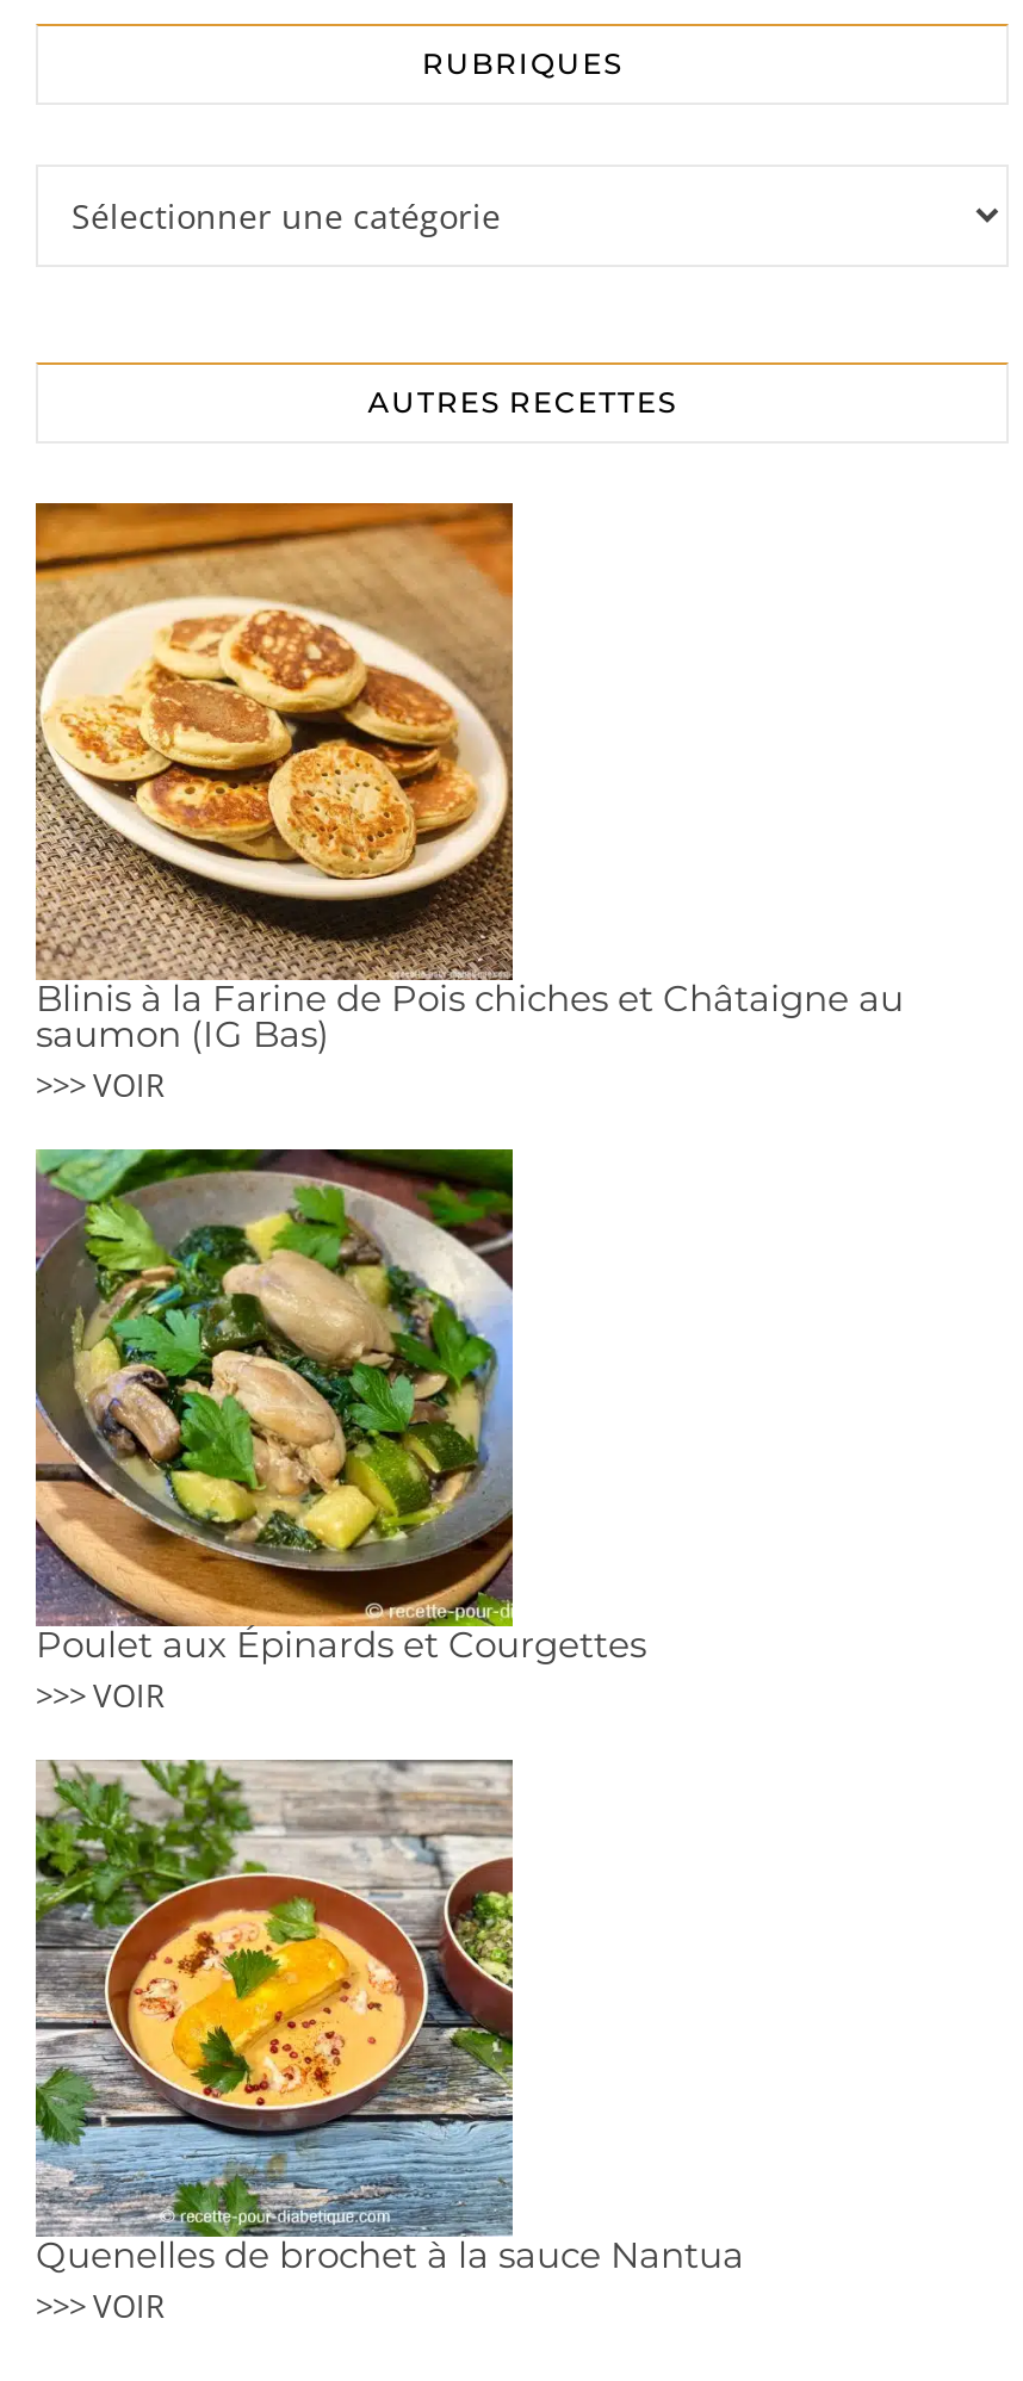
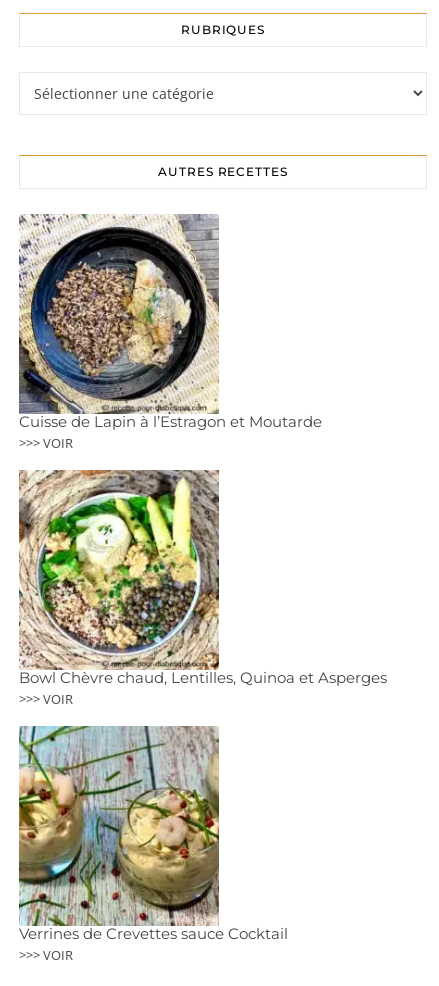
[33,501,904,1057] [image] | Blinis à la Farine de Pois chiches et Châtaigne au | saumon (IG Bas) -> [18,213,322,431] [image] | Cuisse de Lapin à l’Estragon et Moutarde
[33,1147,646,1668] [image] | Poulet aux Épinards et Courgettes -> [18,469,387,687] [image] | Bowl Chèvre chaud, Lentilles, Quinoa et Asperges
[33,1760,744,2278] [image] | Quenelles de brochet à la sauce Nantua -> [18,726,288,943] [image] | Verrines de Crevettes sauce Cocktail

